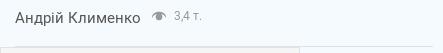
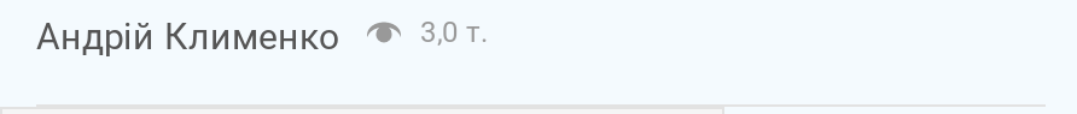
[174,9,202,23] 3,4 т. -> [420,15,488,49] 3,0 т.

